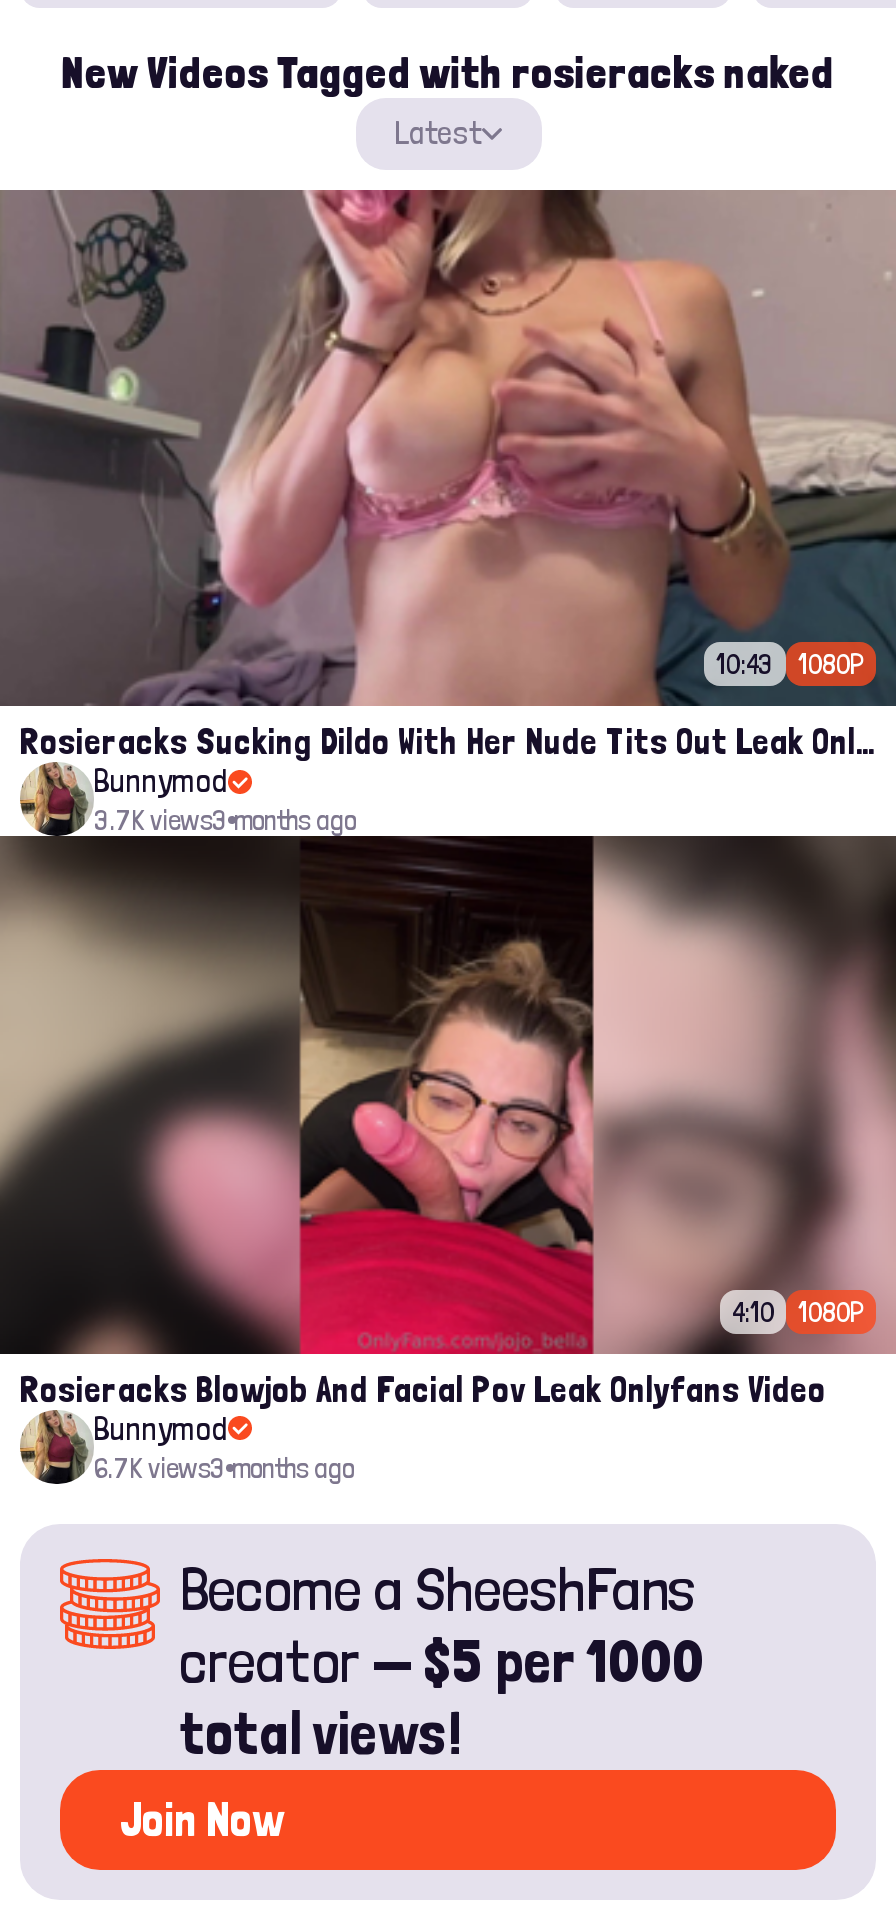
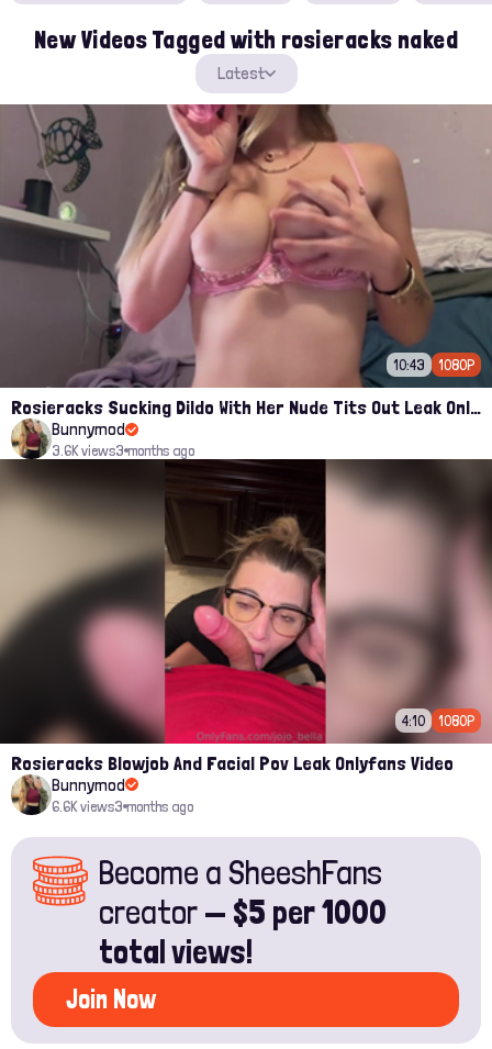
[94,804,356,836] 3.7K views3 months ago -> [52,442,194,459] 3.6K views3 months ago
[94,1451,354,1483] 6.7K views3 months ago -> [52,797,193,814] 6.6K views3 months ago

